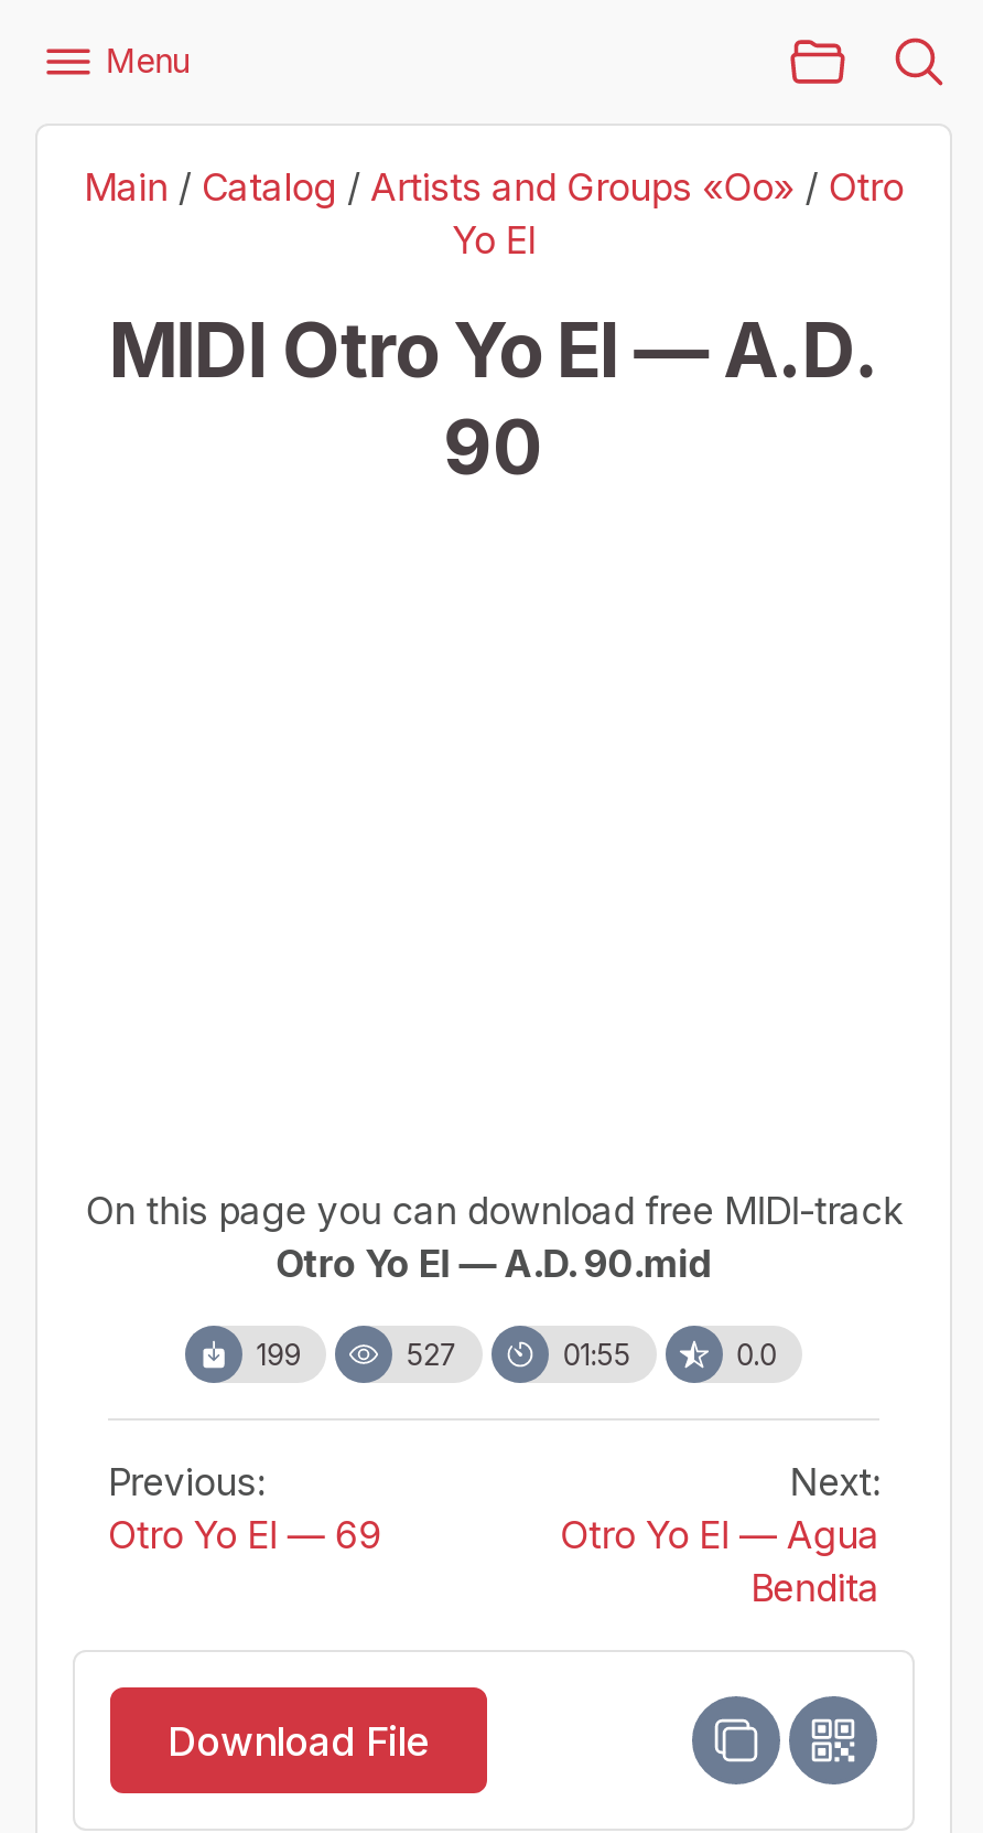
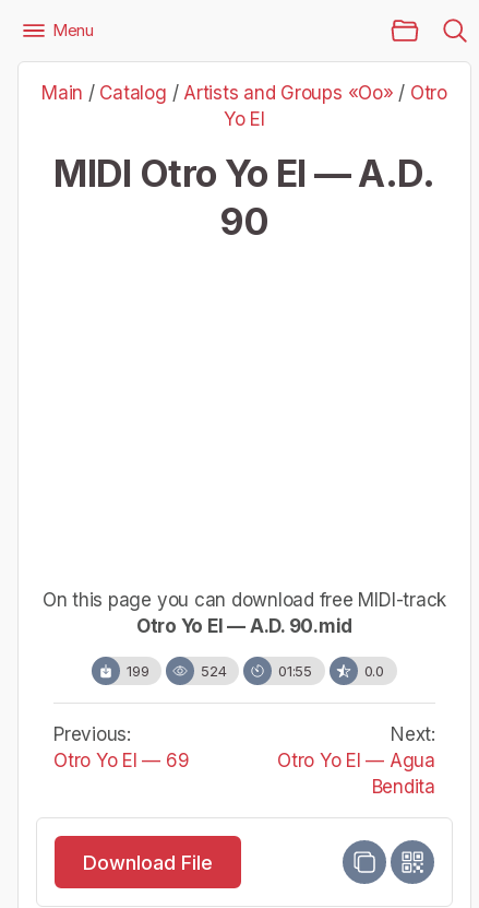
[406,1336,457,1371] 527 -> [201,662,226,679] 524

